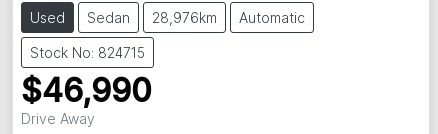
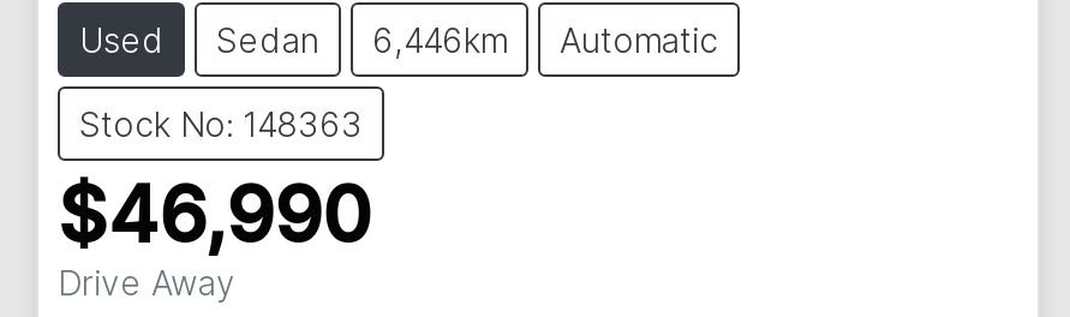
[30,9,305,26] Used Sedan 28,976km Automatic -> [79,20,718,61] Used Sedan 6,446km Automatic
[30,44,145,61] Stock No: 824715 -> [79,104,363,145] Stock No: 148363

